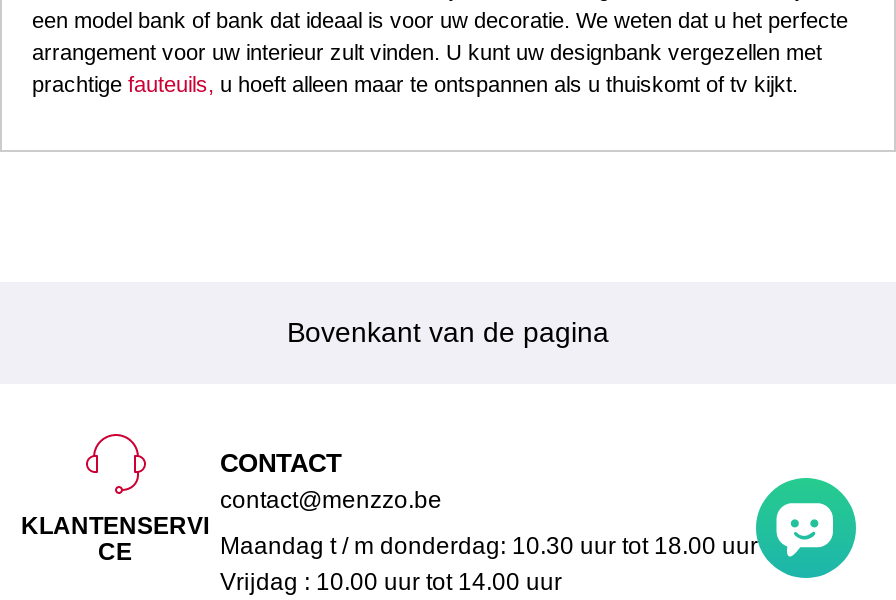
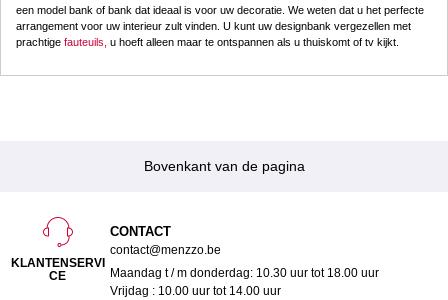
[754,476,858,580] [image] -> none

